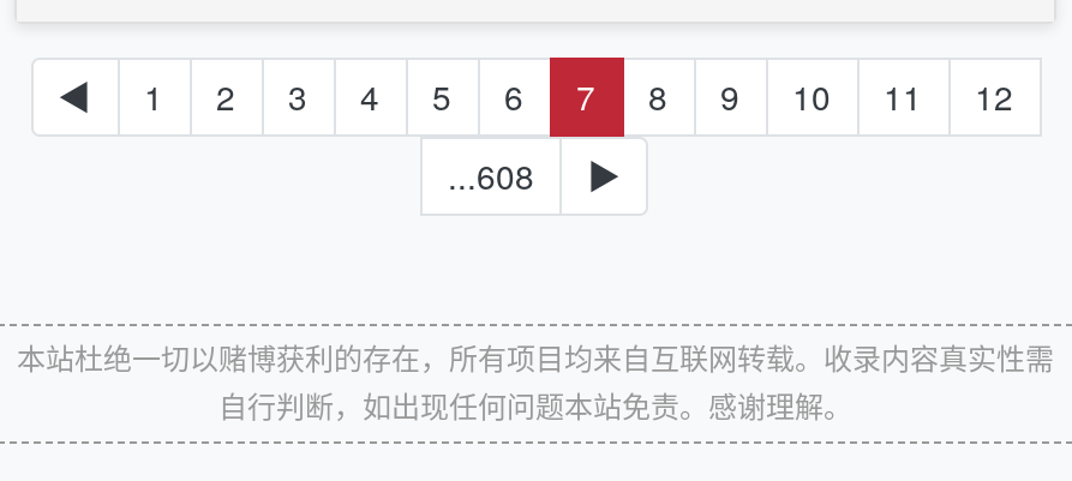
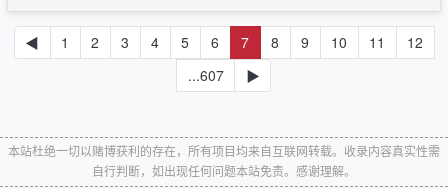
[448,150,534,198] ...608 -> [187,65,223,85] ...607

